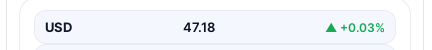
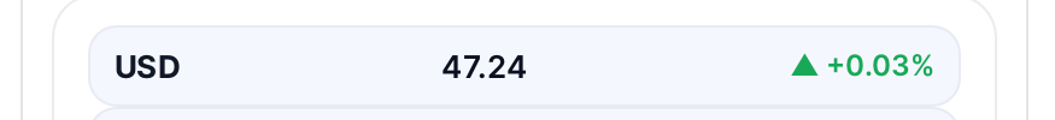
[182,19,214,35] 47.18 -> [441,47,528,85] 47.24

